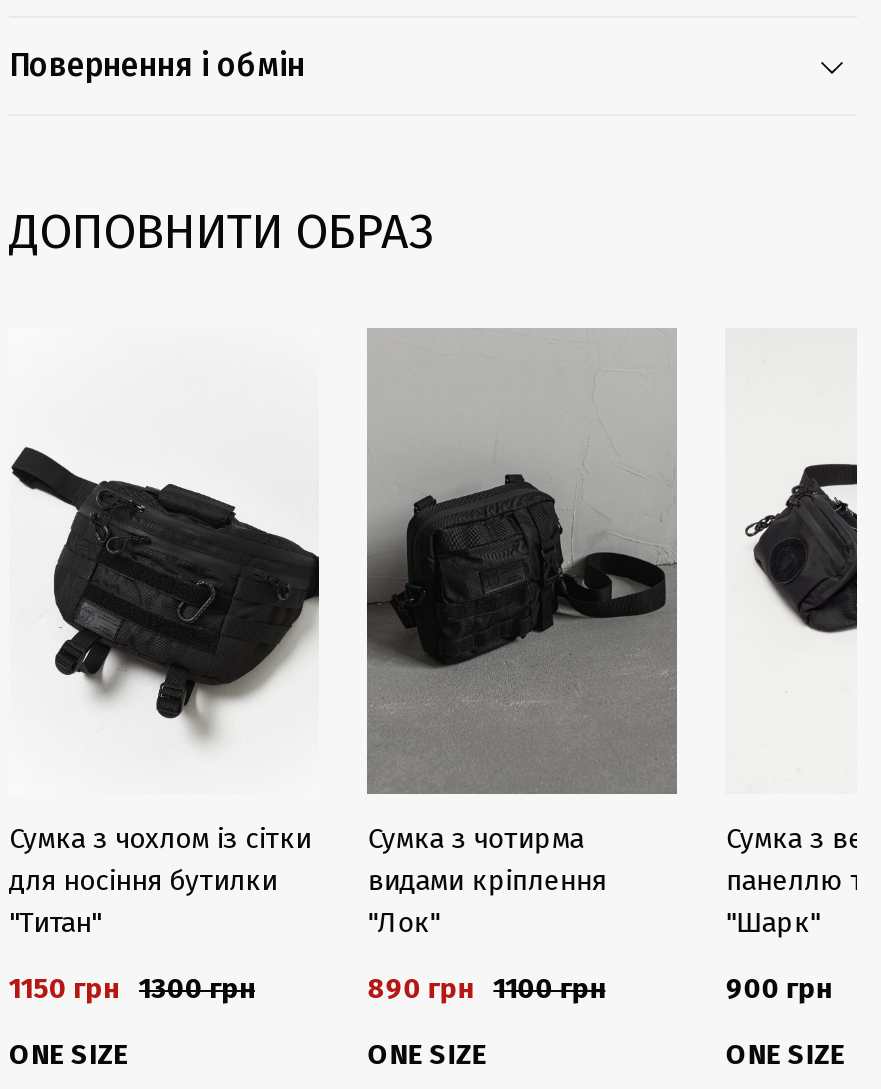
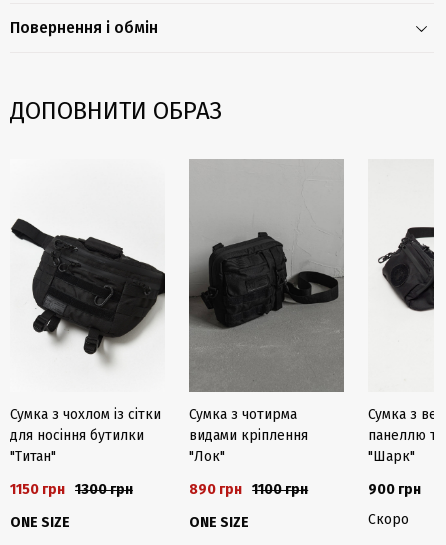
[726,1037,846,1071] ONE SIZE -> [368,510,409,527] Скоро

